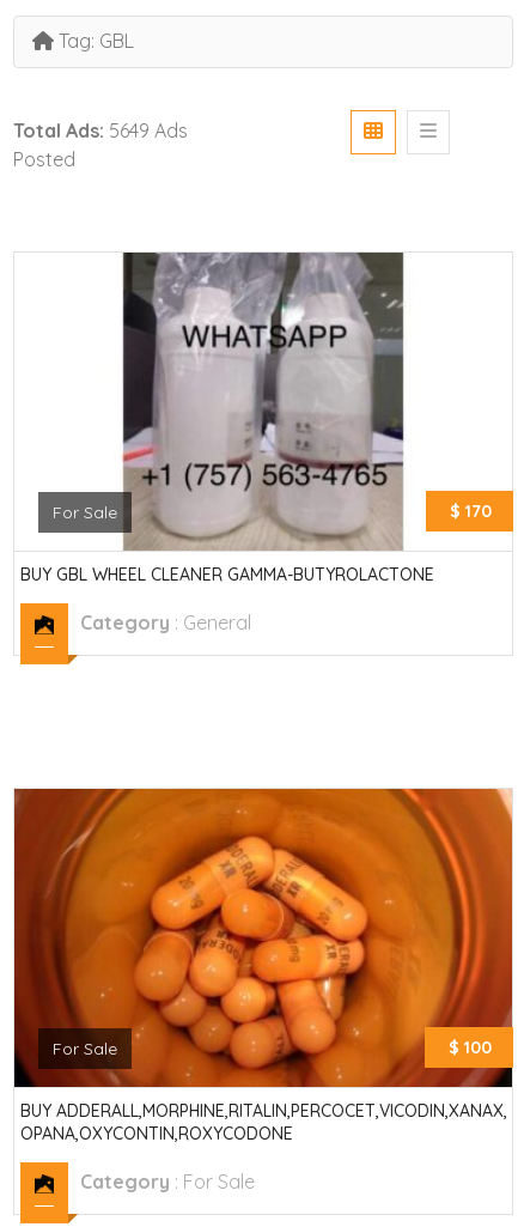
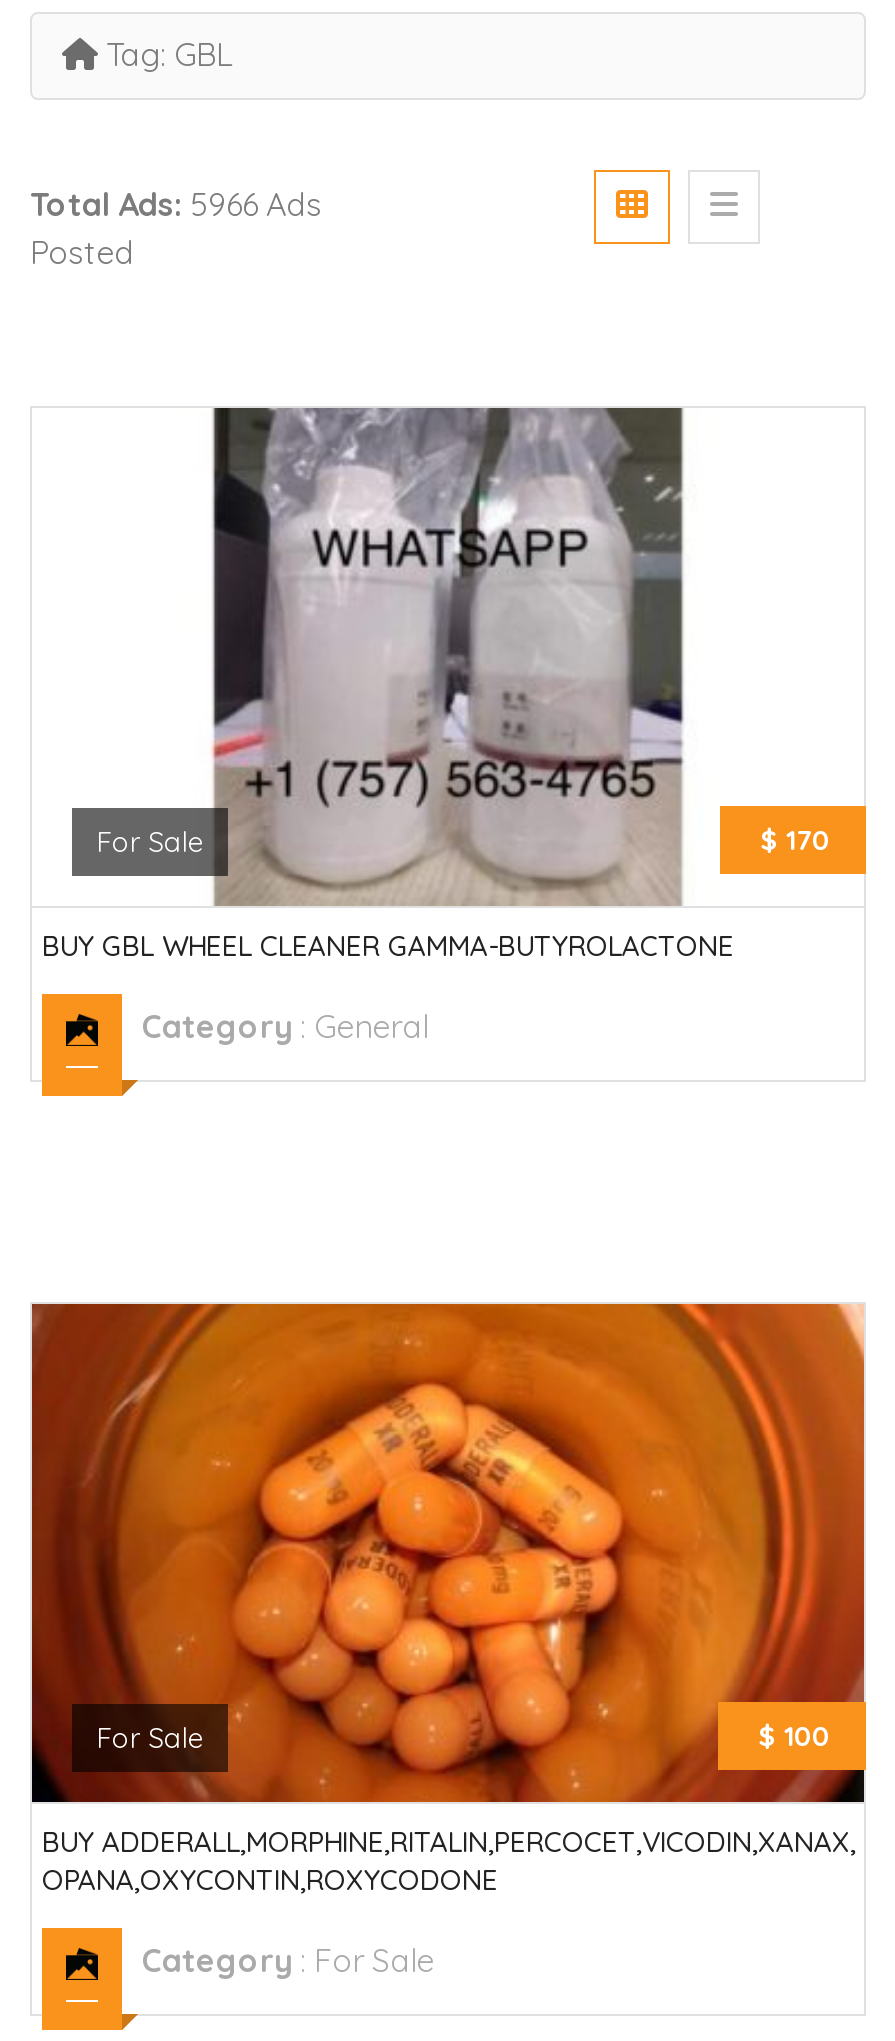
[13,118,188,142] Total Ads: 5649 Ads -> [30,184,322,224] Total Ads: 5966 Ads

